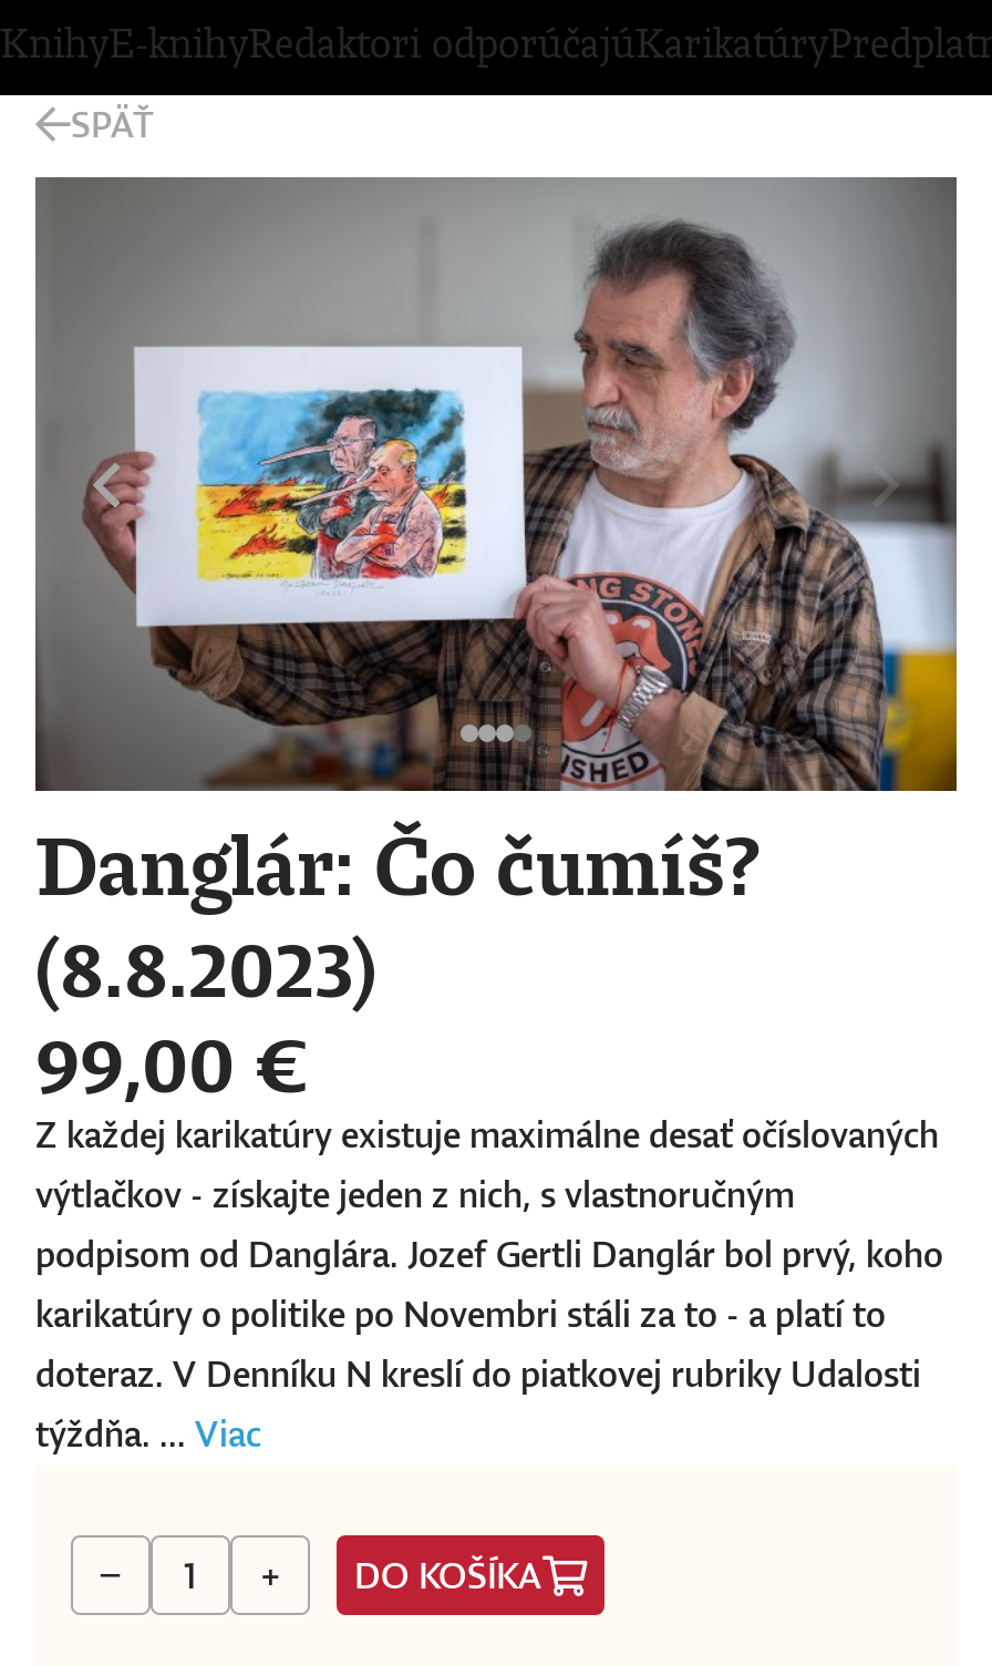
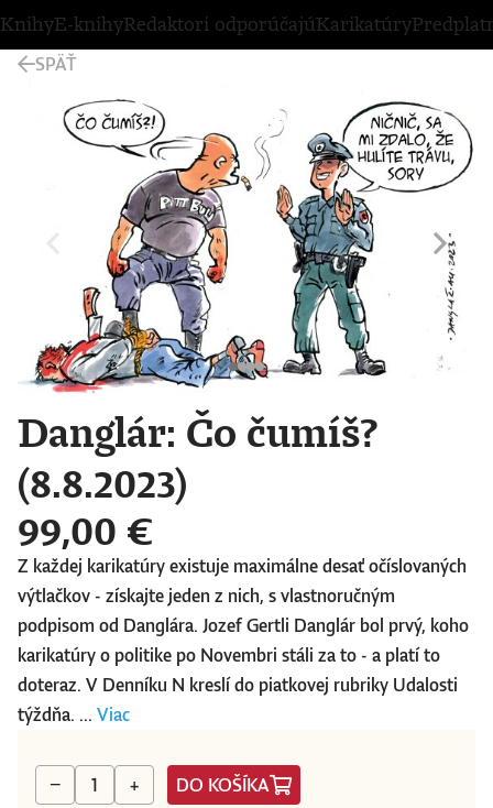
[33,175,959,793] [image] -> [18,90,475,395] [image]

